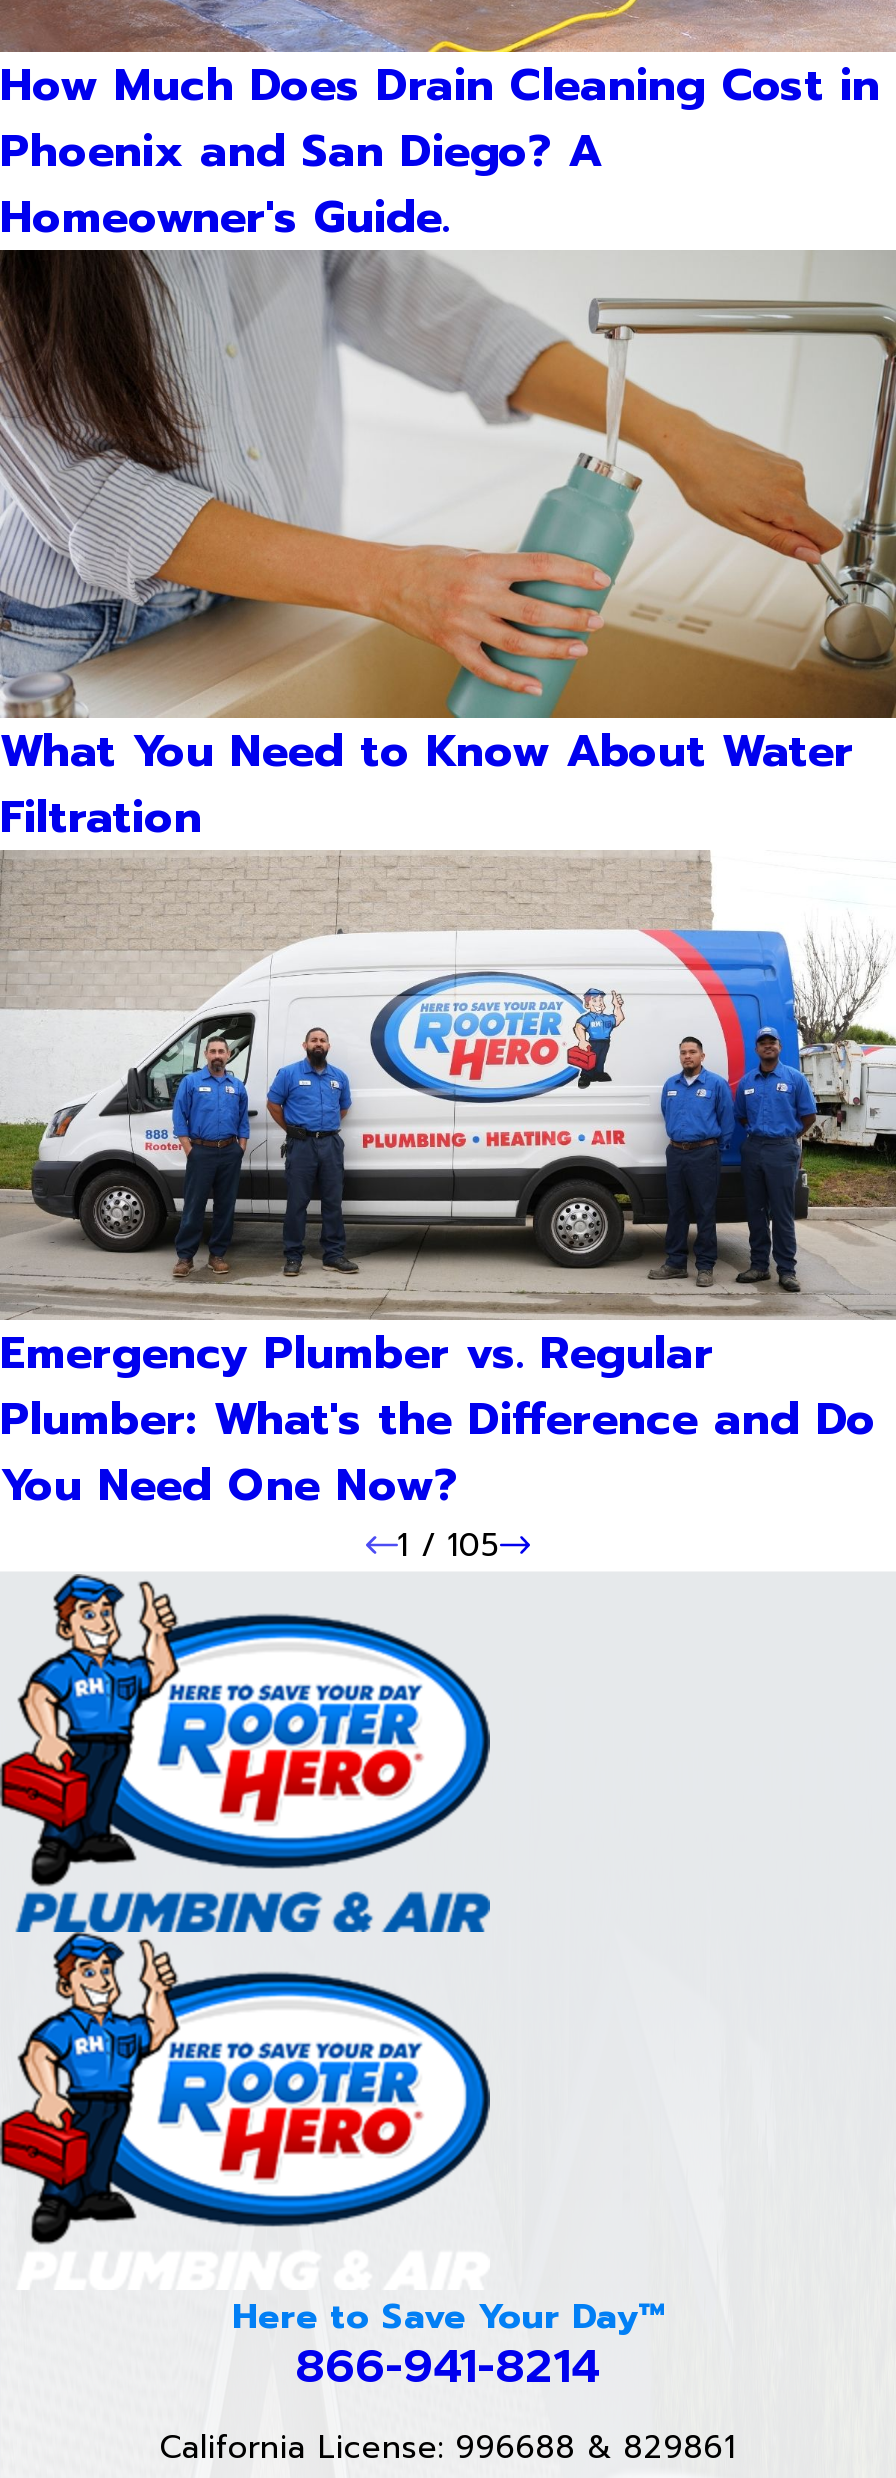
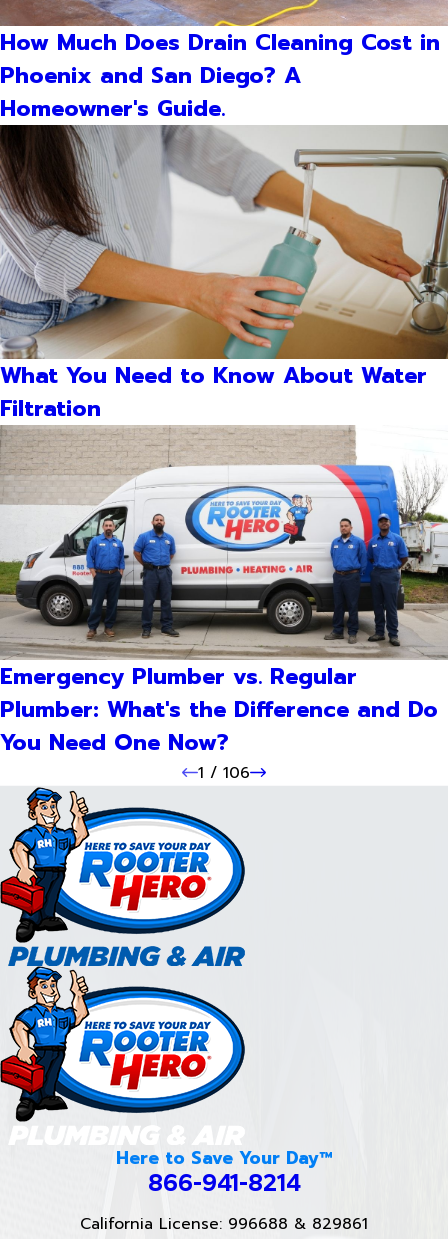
[397,1521,499,1569] 1 / 105 -> [198,760,250,784] 1 / 106

